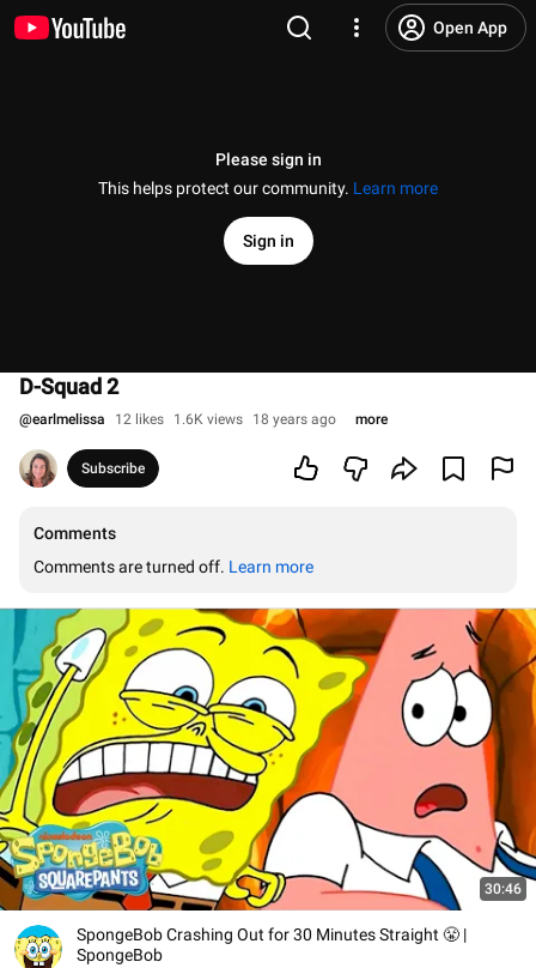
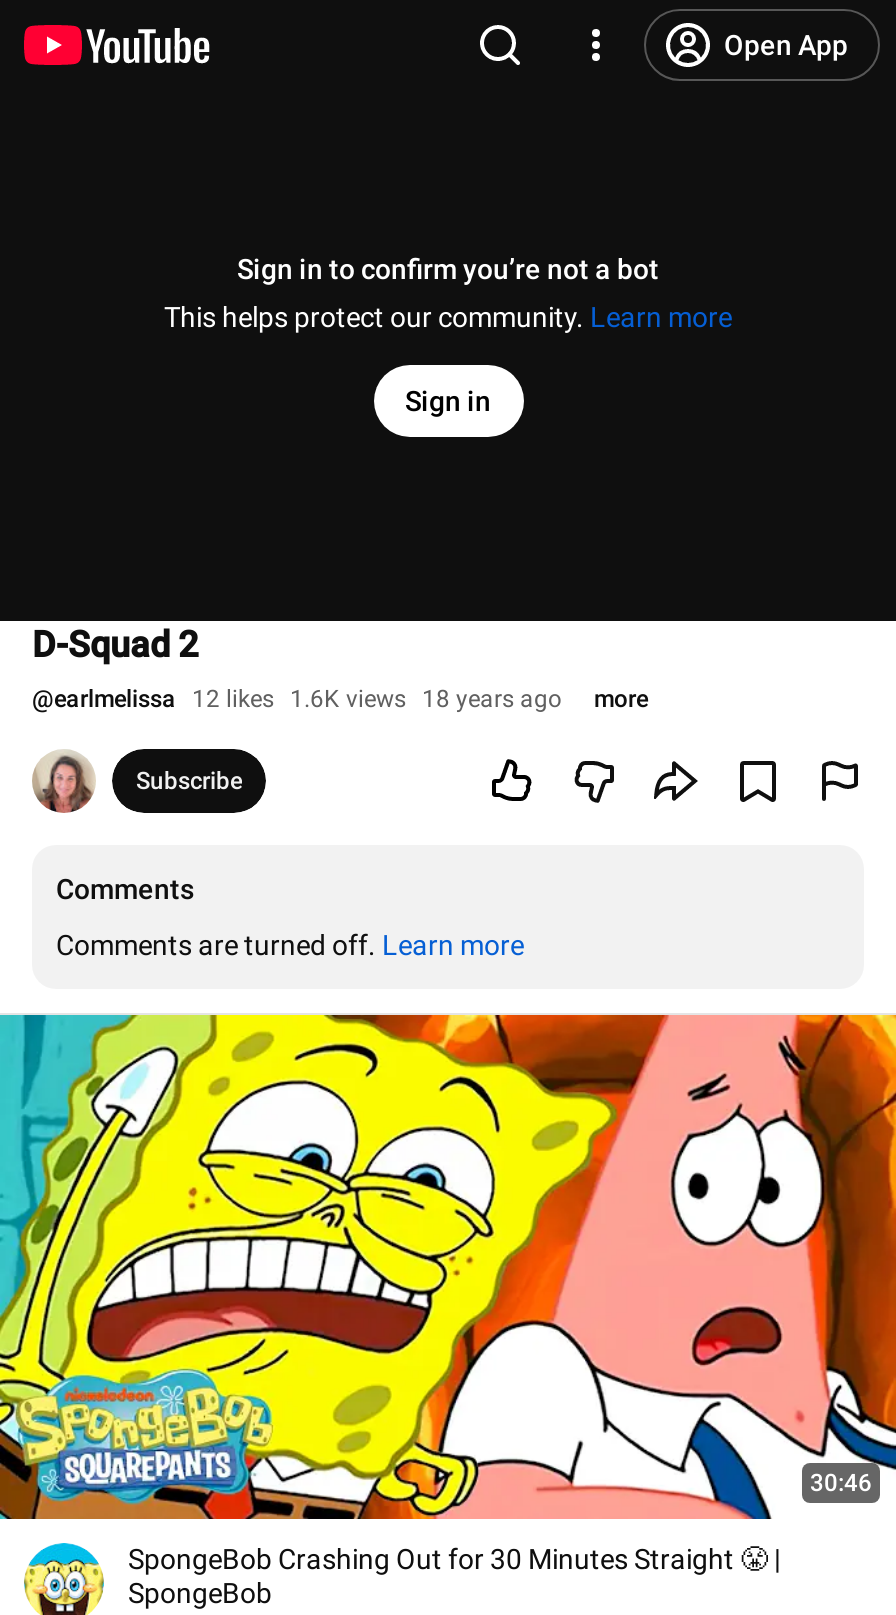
[215,150,321,169] Please sign in -> [237,253,659,285] Sign in to confirm you’re not a bot

